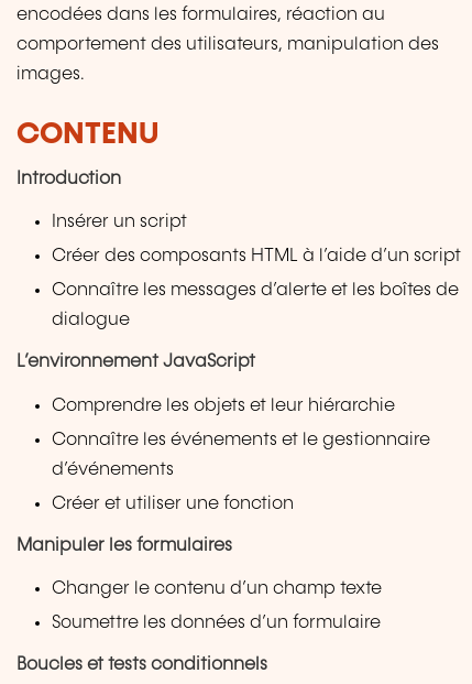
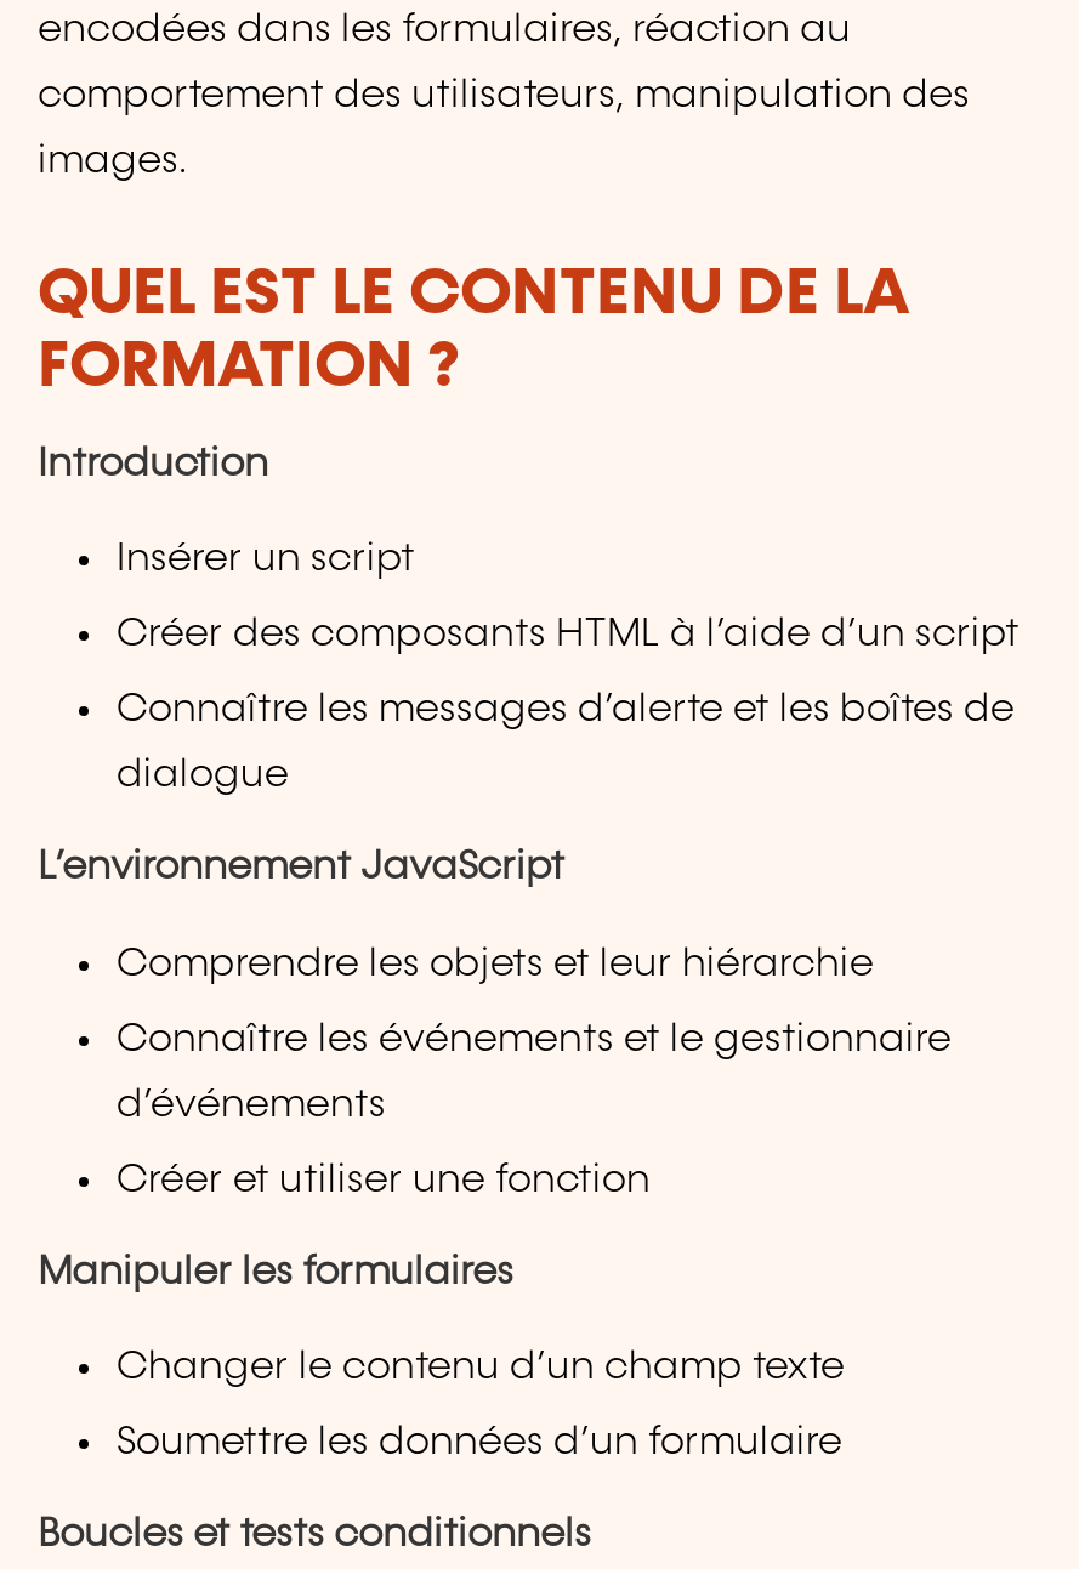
[17,121,158,150] CONTENU -> [38,263,909,402] QUEL EST LE CONTENU DE LA | FORMATION ?

